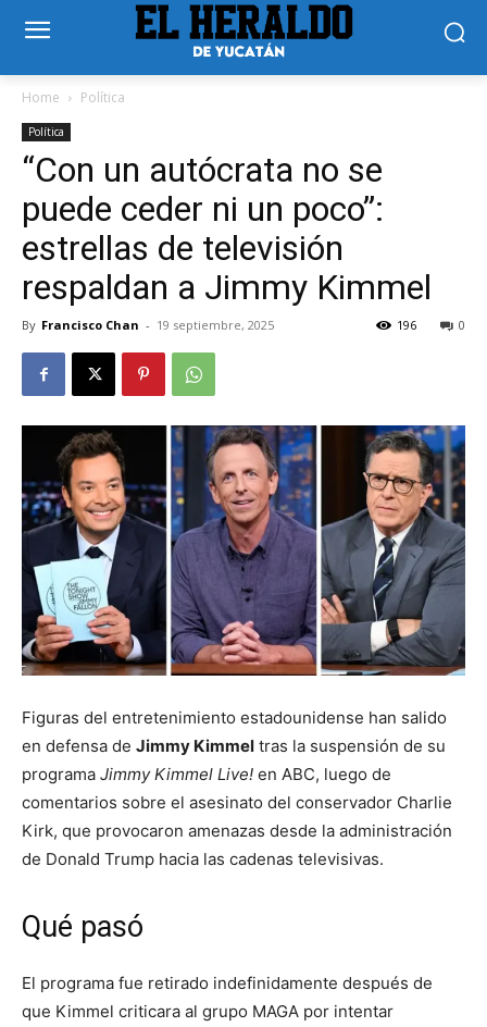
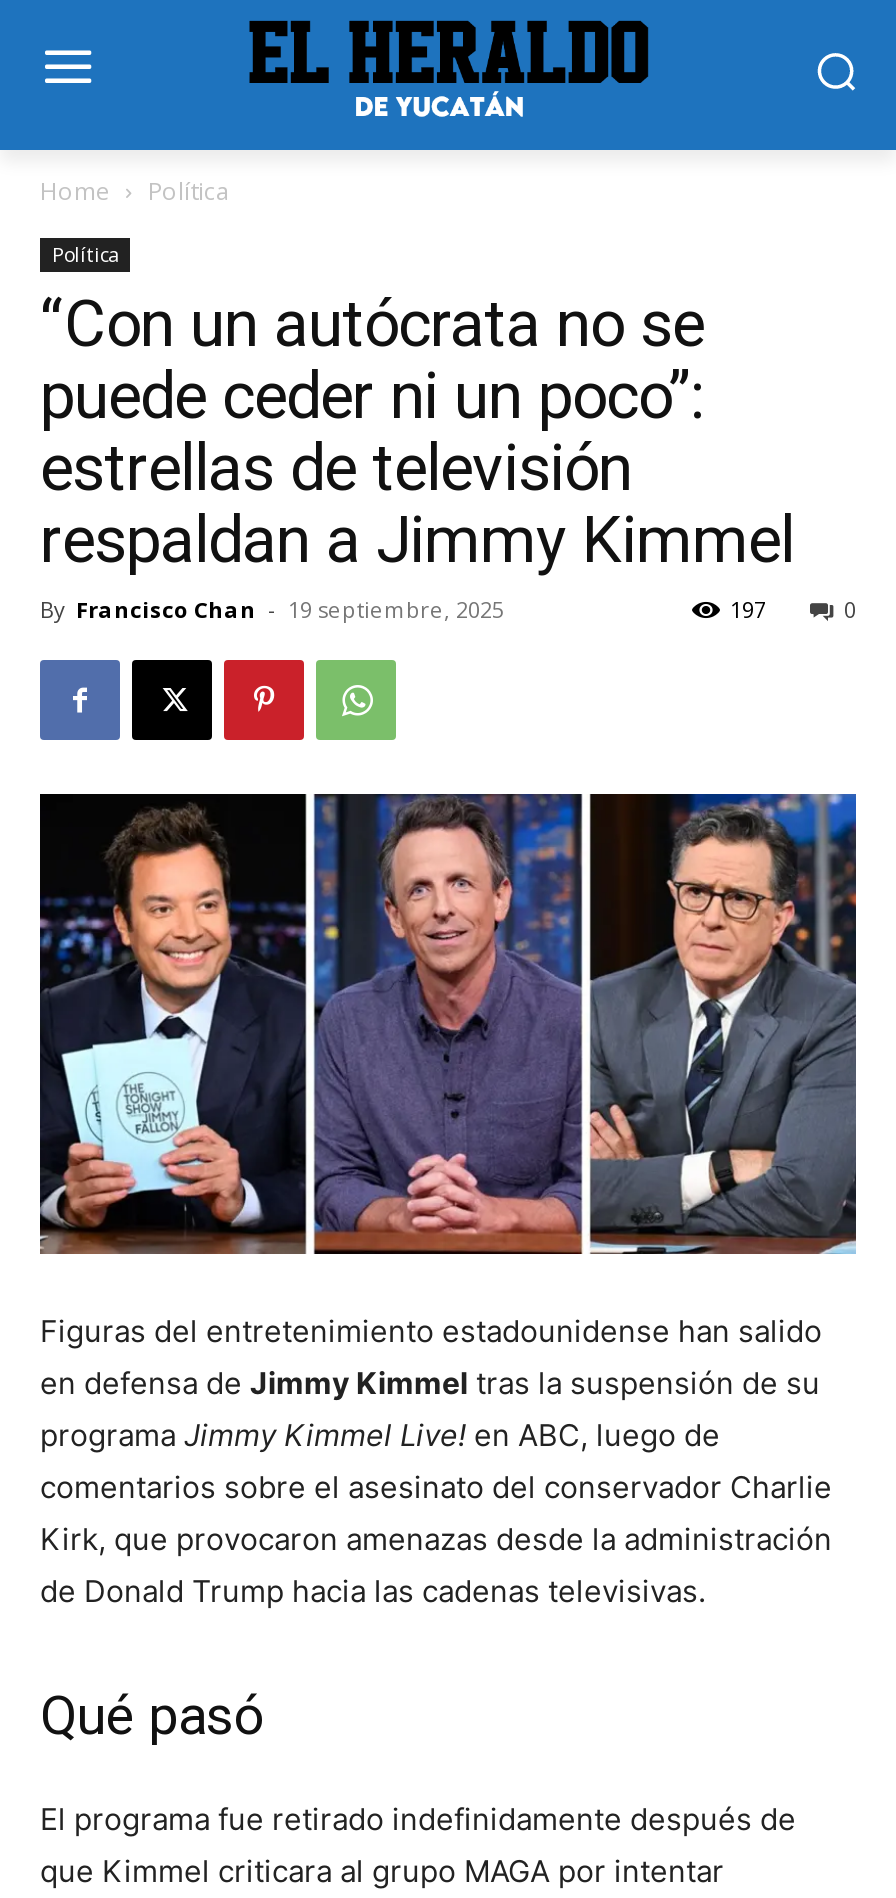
[397,317,416,333] 196 -> [730,594,766,624] 197

